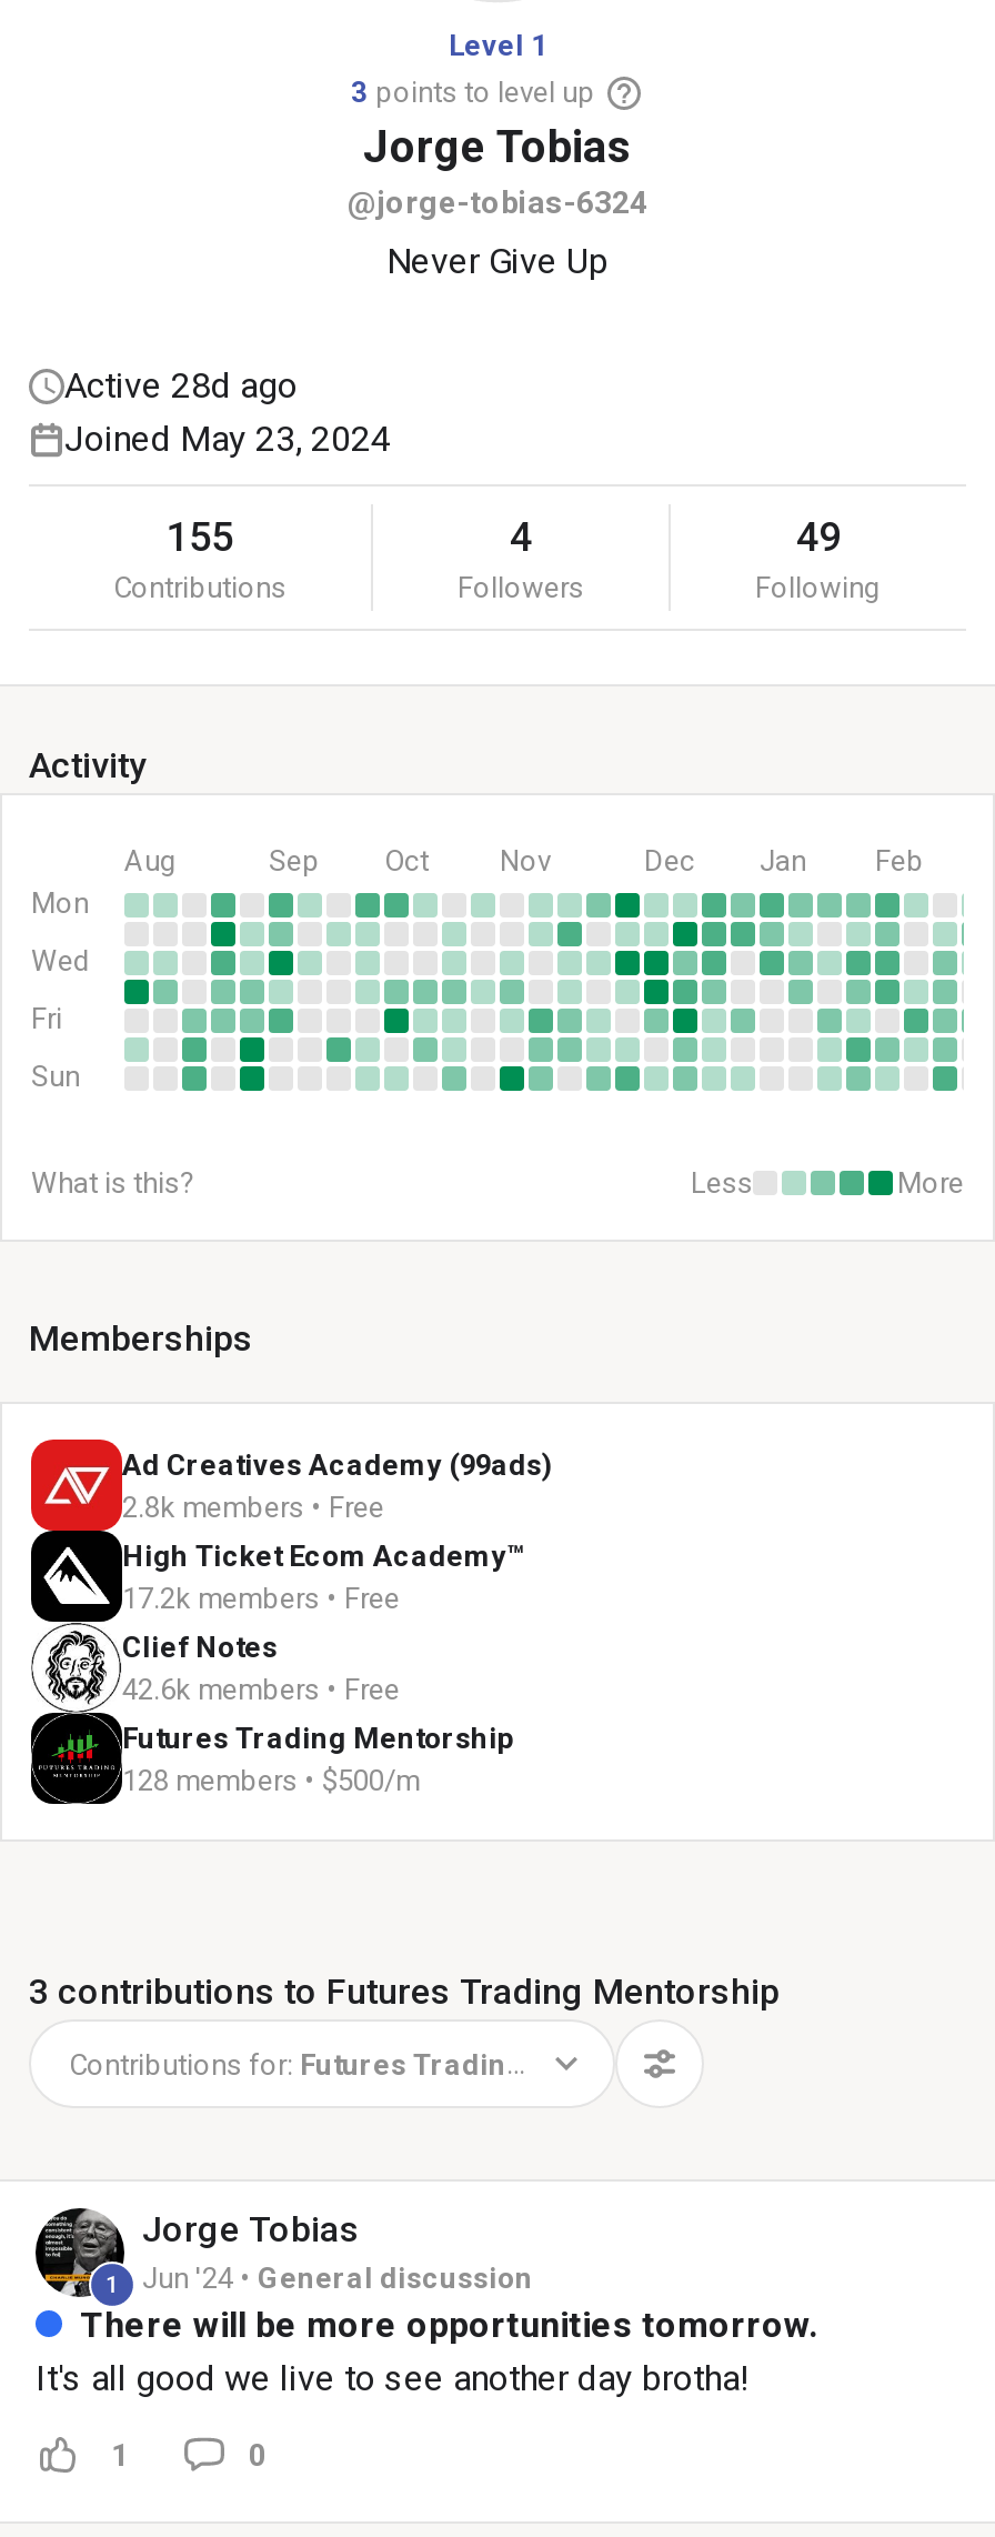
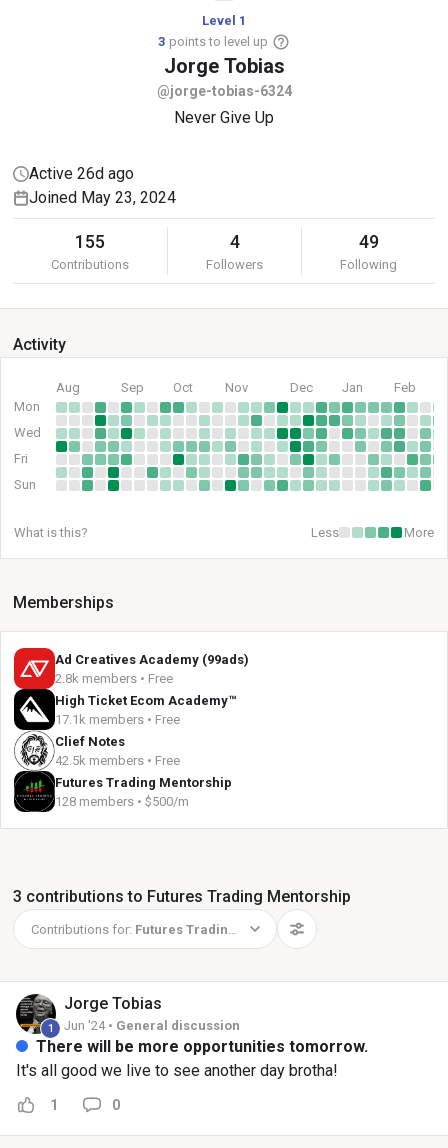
[64,364,298,407] Active 28d ago -> [29,164,134,183] Active 26d ago
[122,1582,400,1615] 17.2k members • Free -> [55,712,180,727] 17.1k members • Free
[122,1673,400,1706] 42.6k members • Free -> [55,753,180,768] 42.5k members • Free

